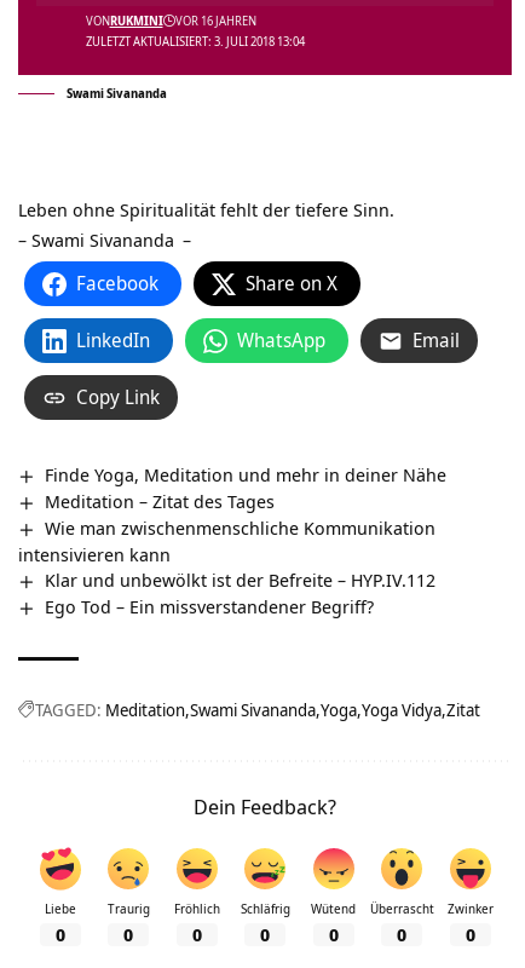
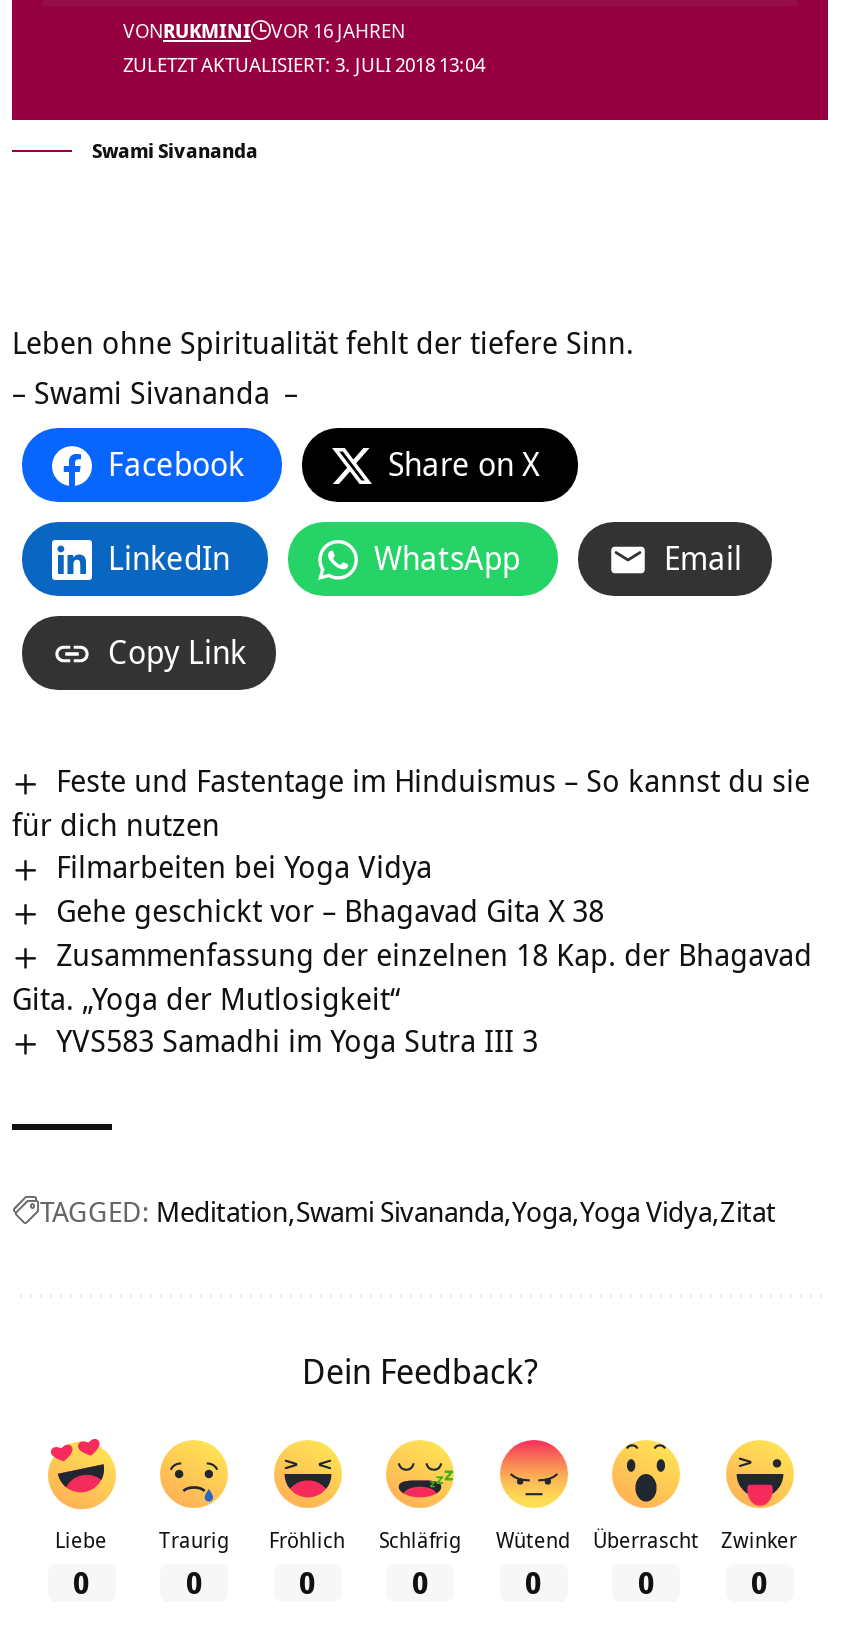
[18,462,446,618] Finde Yoga, Meditation und mehr in deiner Nähe | Meditation – Zitat des Tages | Wie man zwischenmenschliche Kommunikation | intensivieren kann | Klar und unbewölkt ist der Befreite – HYP.IV.112 | Ego Tod – Ein missverstandener Begriff? -> [12,760,812,1060] Feste und Fastentage im Hinduismus – So kannst du sie | für dich nutzen | Filmarbeiten bei Yoga Vidya | Gehe geschickt vor – Bhagavad Gita X 38 | Zusammenfassung der einzelnen 18 Kap. der Bhagavad | Gita. „Yoga der Mutlosigkeit“ | YVS583 Samadhi im Yoga Sutra III 3

